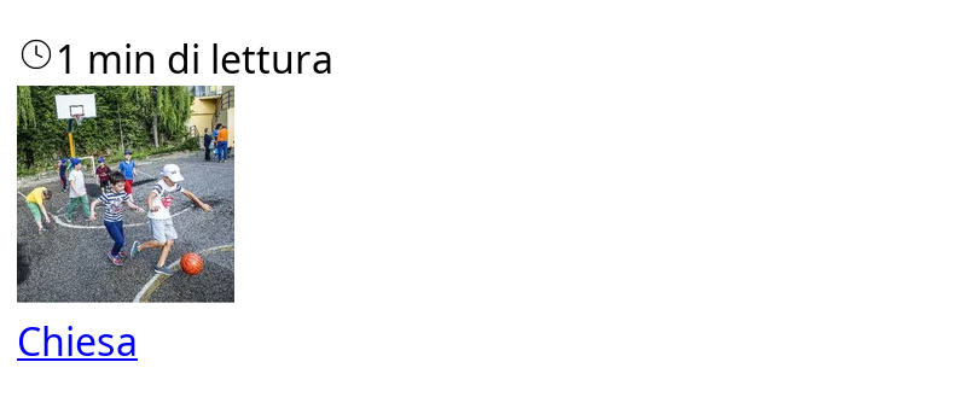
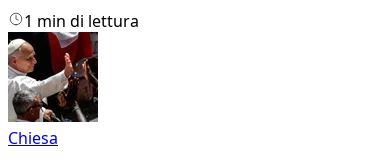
[14,82,237,304] [image] -> [8,31,99,122] [image]

